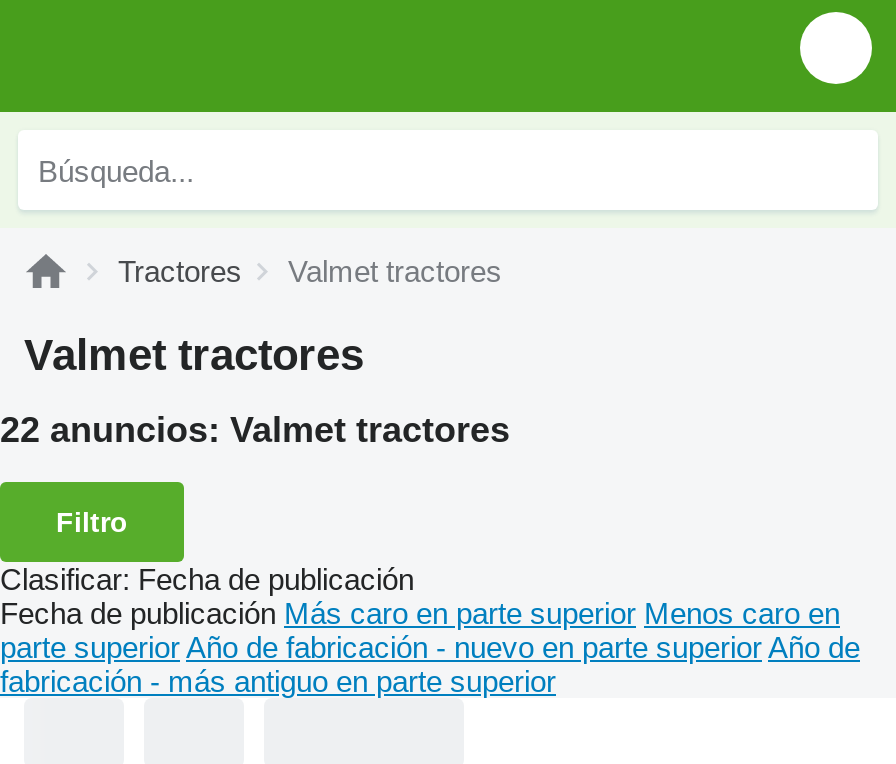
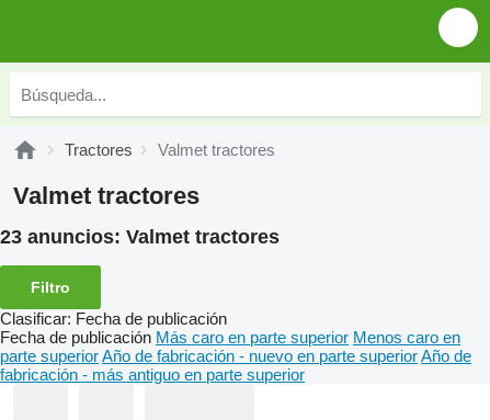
[0,410,510,450] 22 anuncios: Valmet tractores -> [0,226,280,248] 23 anuncios: Valmet tractores

